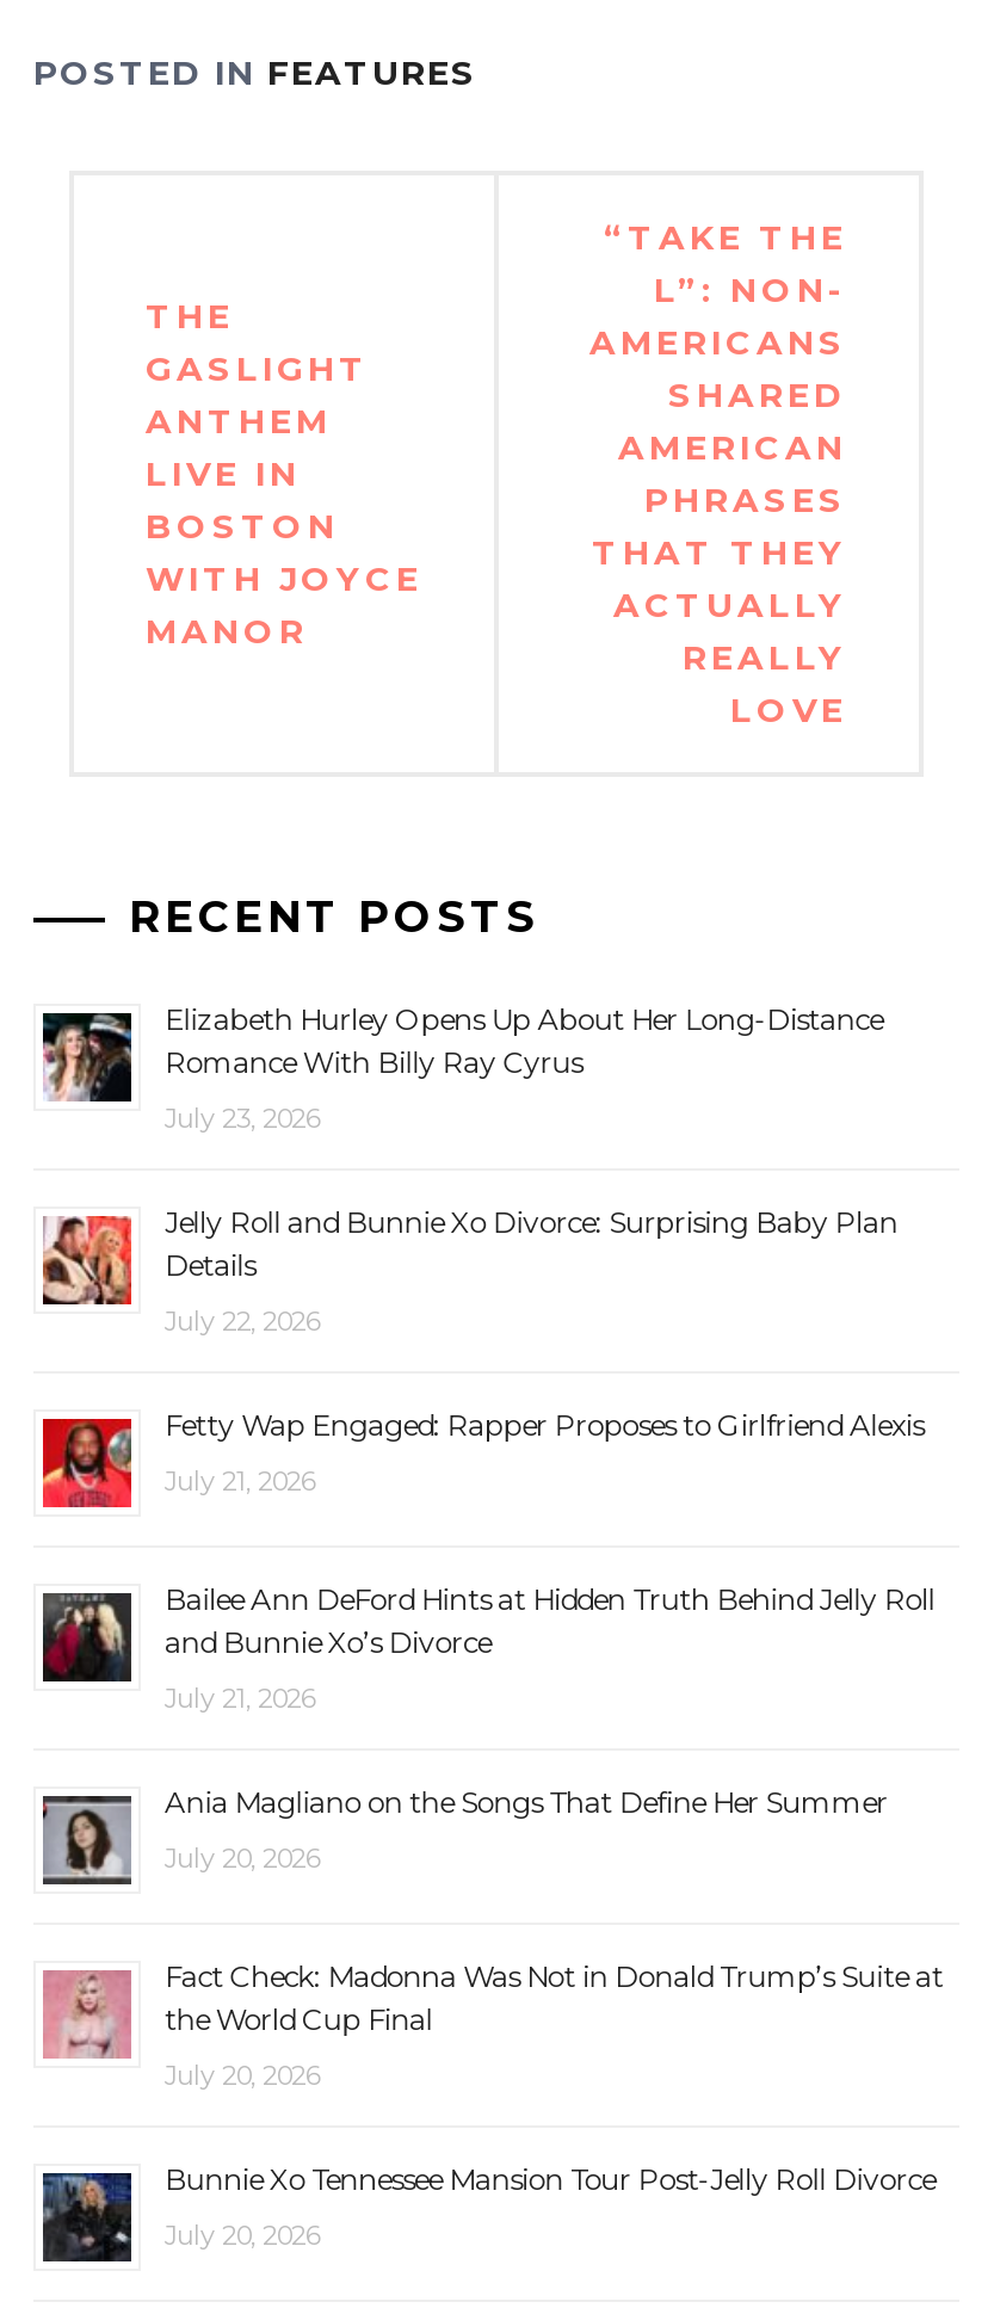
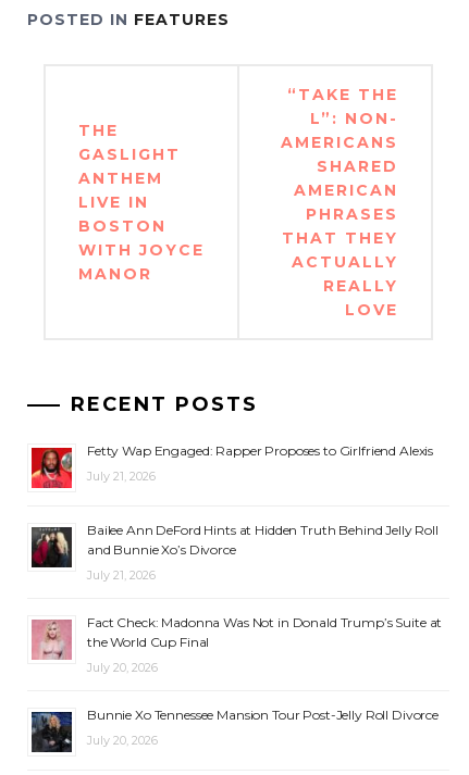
[41,1002,898,1338] [image] | Elizabeth Hurley Opens Up About Her Long-Distance | Romance With Billy Ray Cyrus | July 23, 2026 | Jelly Roll and Bunnie Xo Divorce: Surprising Baby Plan | Details | July 22, 2026 -> none
[41,1214,131,1307] [image] -> none
[41,1785,888,1887] [image] | Ania Magliano on the Songs That Define Her Summer | July 20, 2026 -> none

